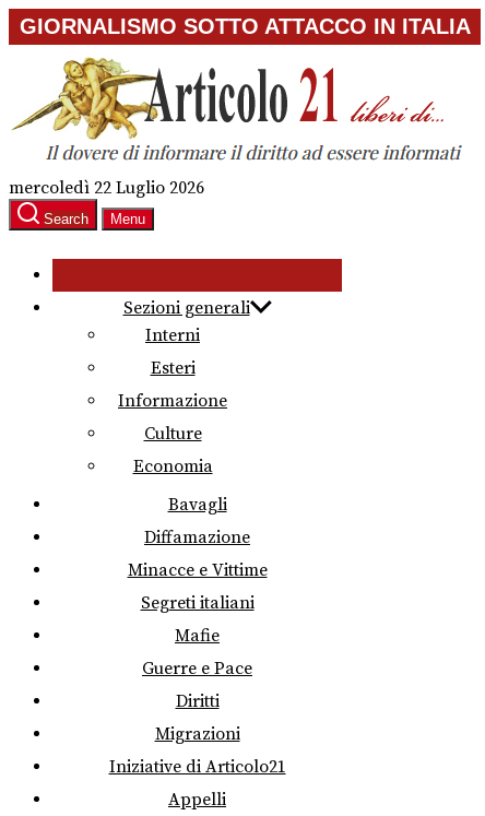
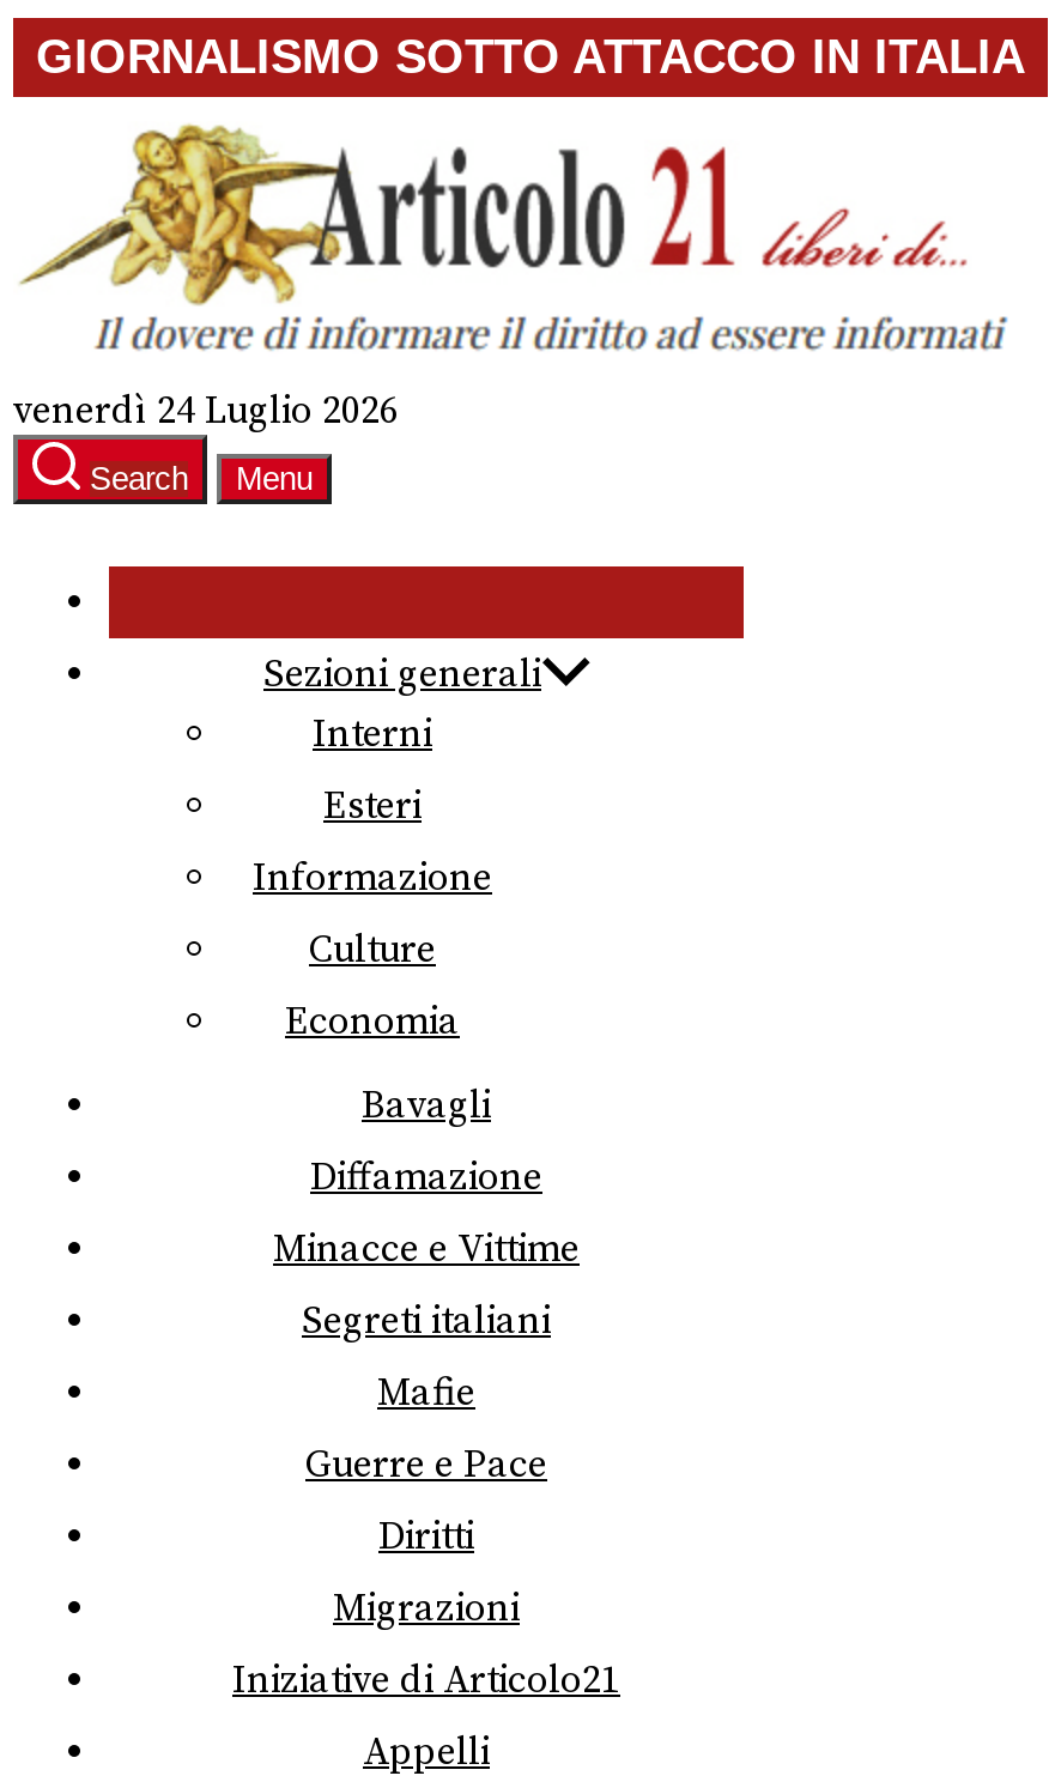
[9,177,204,199] mercoledì 22 Luglio 2026 -> [13,387,399,435] venerdì 24 Luglio 2026

